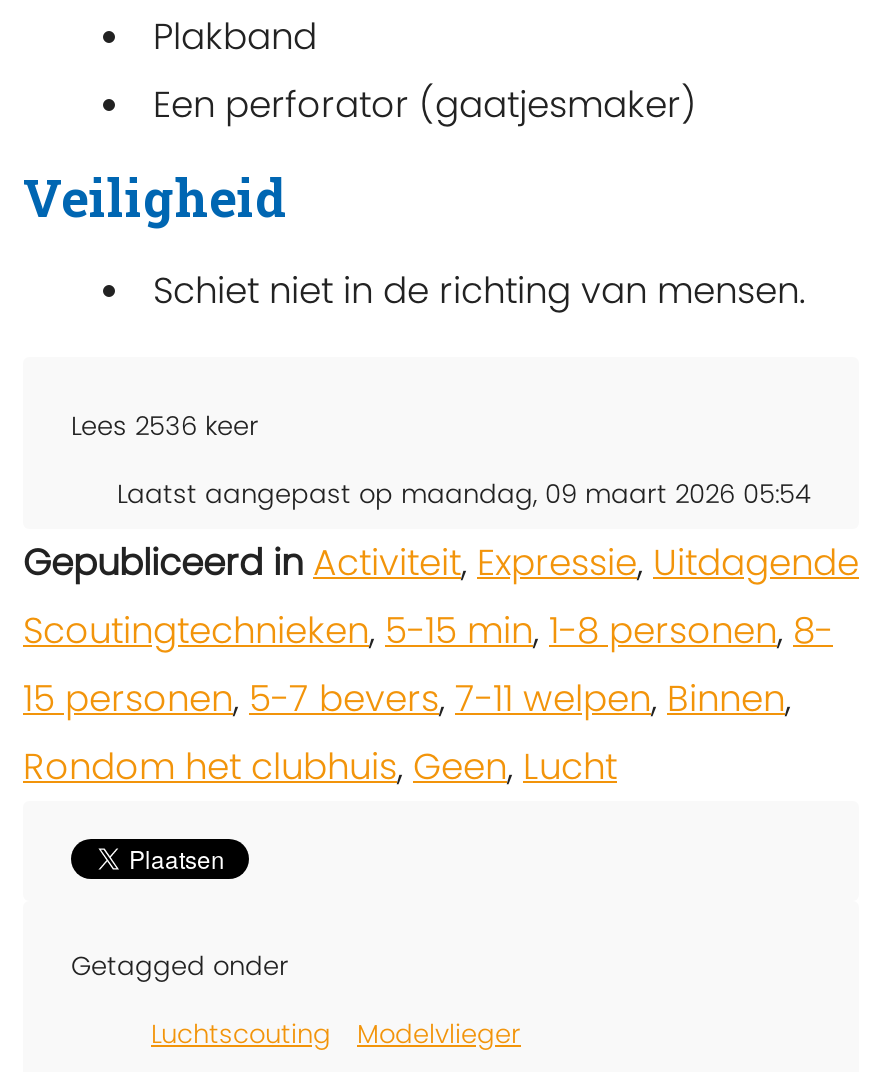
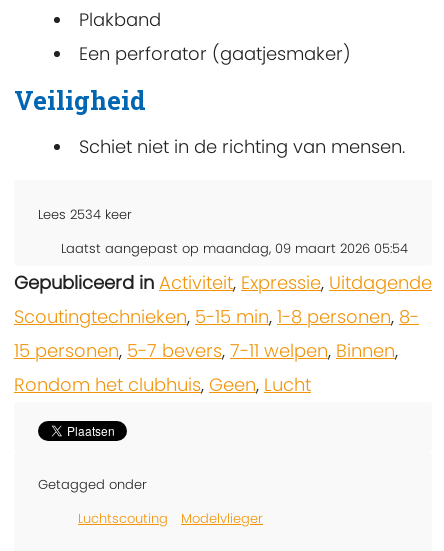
[71,407,259,445] Lees 2536 keer -> [38,205,132,224] Lees 2534 keer

